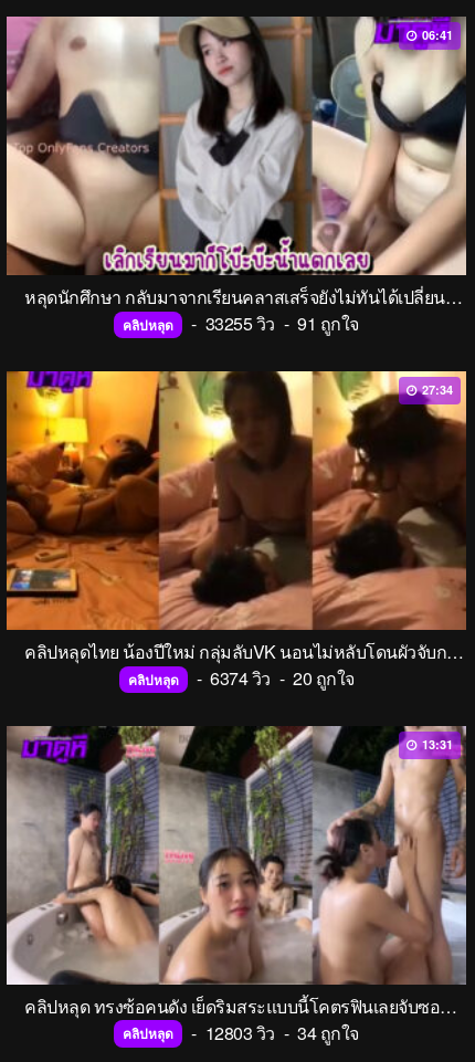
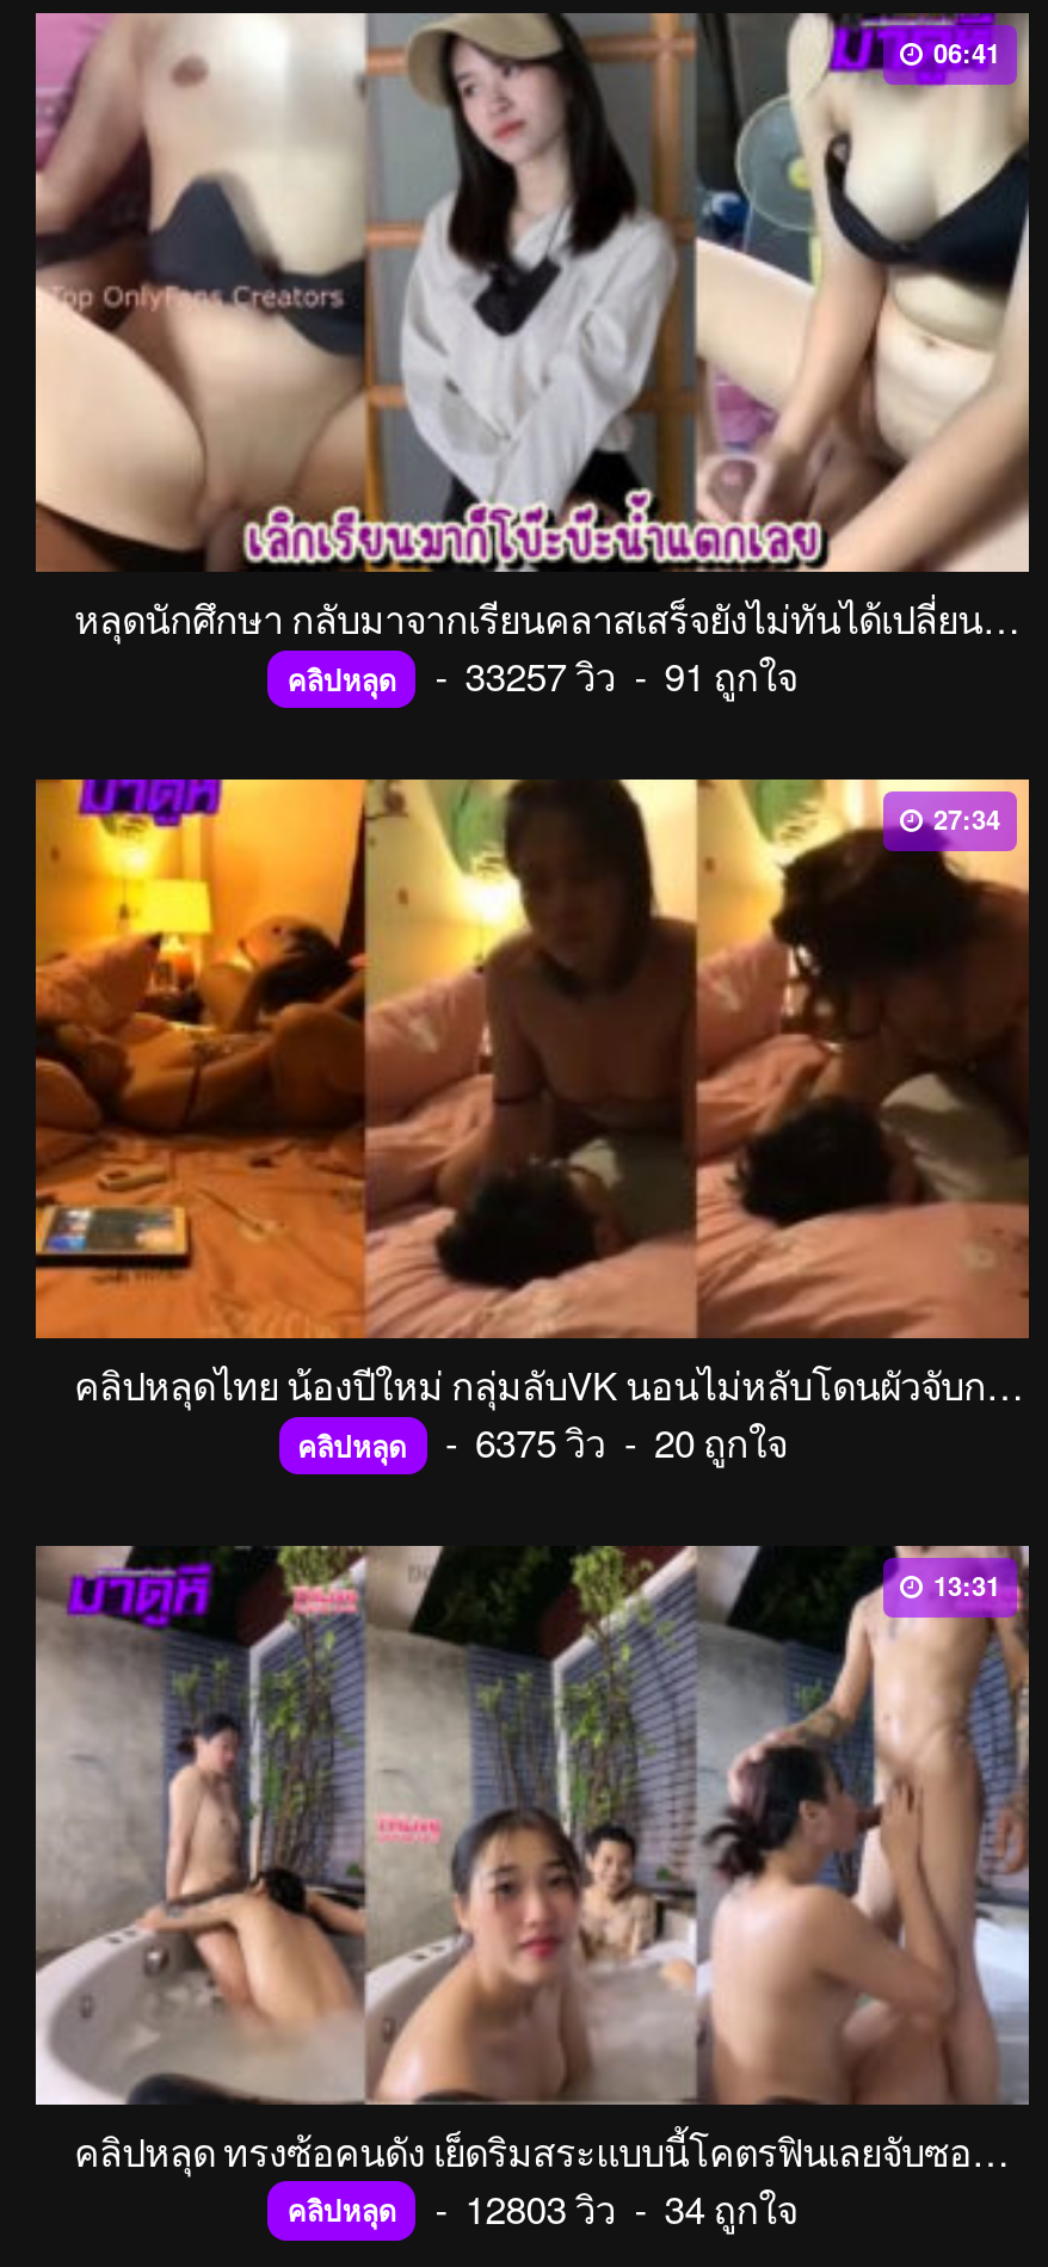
[191,311,359,336] - 33255 วิว - 91 ถูกใจ -> [435,648,797,703] - 33257 วิว - 91 ถูกใจ
[196,665,354,690] - 6374 วิว - 20 ถูกใจ -> [445,1414,787,1469] - 6375 วิว - 20 ถูกใจ

